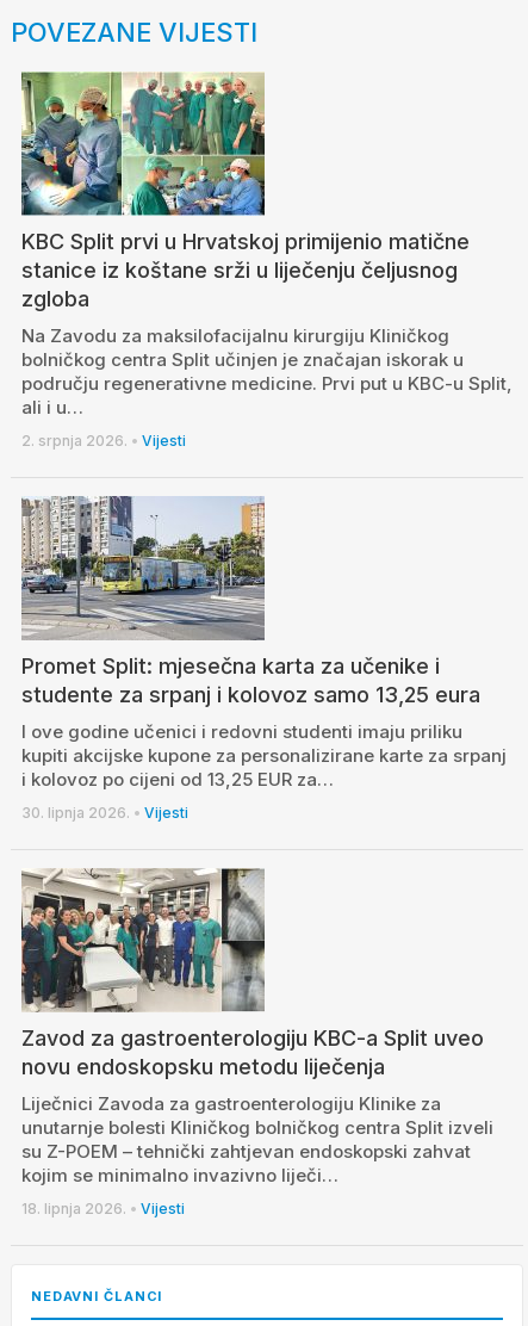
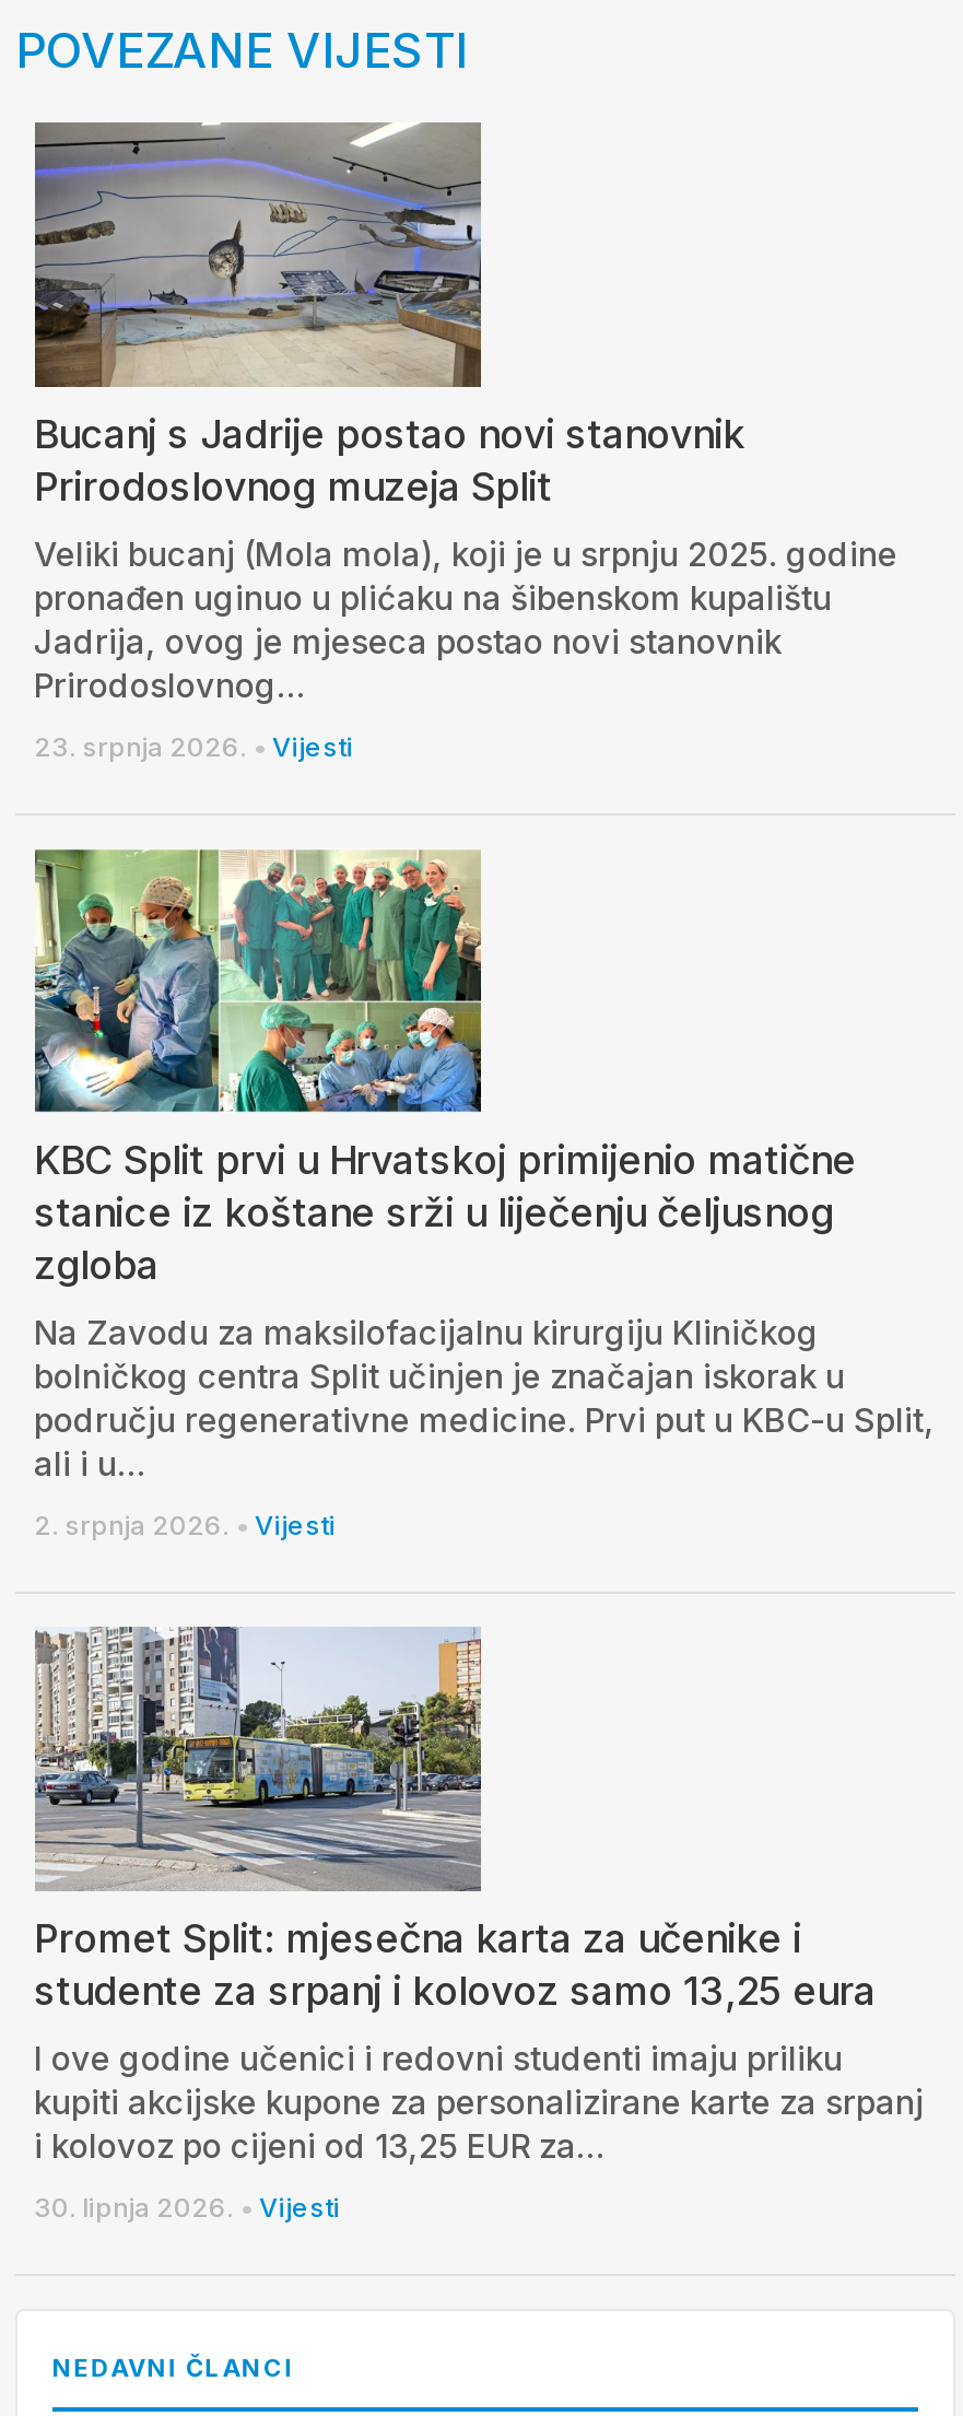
none -> [33,120,897,764] [image] | Bucanj s Jadrije postao novi stanovnik | Prirodoslovnog muzeja Split | Veliki bucanj (Mola mola), koji je u srpnju 2025. godine | pronađen uginuo u plićaku na šibenskom kupalištu | Jadrija, ovog je mjeseca postao novi stanovnik | Prirodoslovnog… | 23. srpnja 2026. • Vijesti
moved [19,70,512,822] -> [31,846,935,2225]: [image] | KBC Split prvi u Hrvatskoj primijenio matične | stanice iz koštane srži u liječenju čeljusnog | ... | i kolovoz po cijeni od 13,25 EUR za… | 30. lipnja 2026. • Vijesti
[20,867,493,1218] [image] | Zavod za gastroenterologiju KBC-a Split uveo | novu endoskopsku metodu liječenja | Liječnici Zavoda za gastroenterologiju Klinike za | unutarnje bolesti Kliničkog bolničkog centra Split izveli | su Z-POEM – tehnički zahtjevan endoskopski zahvat | kojim se minimalno invazivno liječi… | 18. lipnja 2026. • Vijesti -> none

